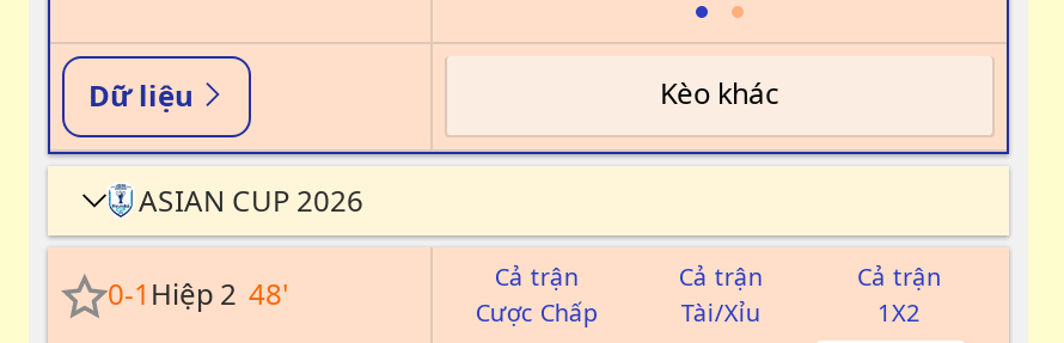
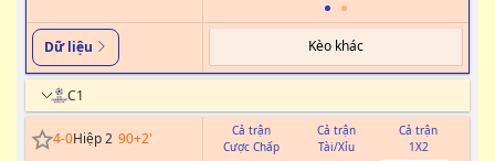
[139,180,363,221] ASIAN CUP 2026 -> [67,86,84,105] C1
[108,273,289,314] 0- 1 Hiệp 2 48' -> [53,129,152,148] 4- 0 Hiệp 2 90+2'

